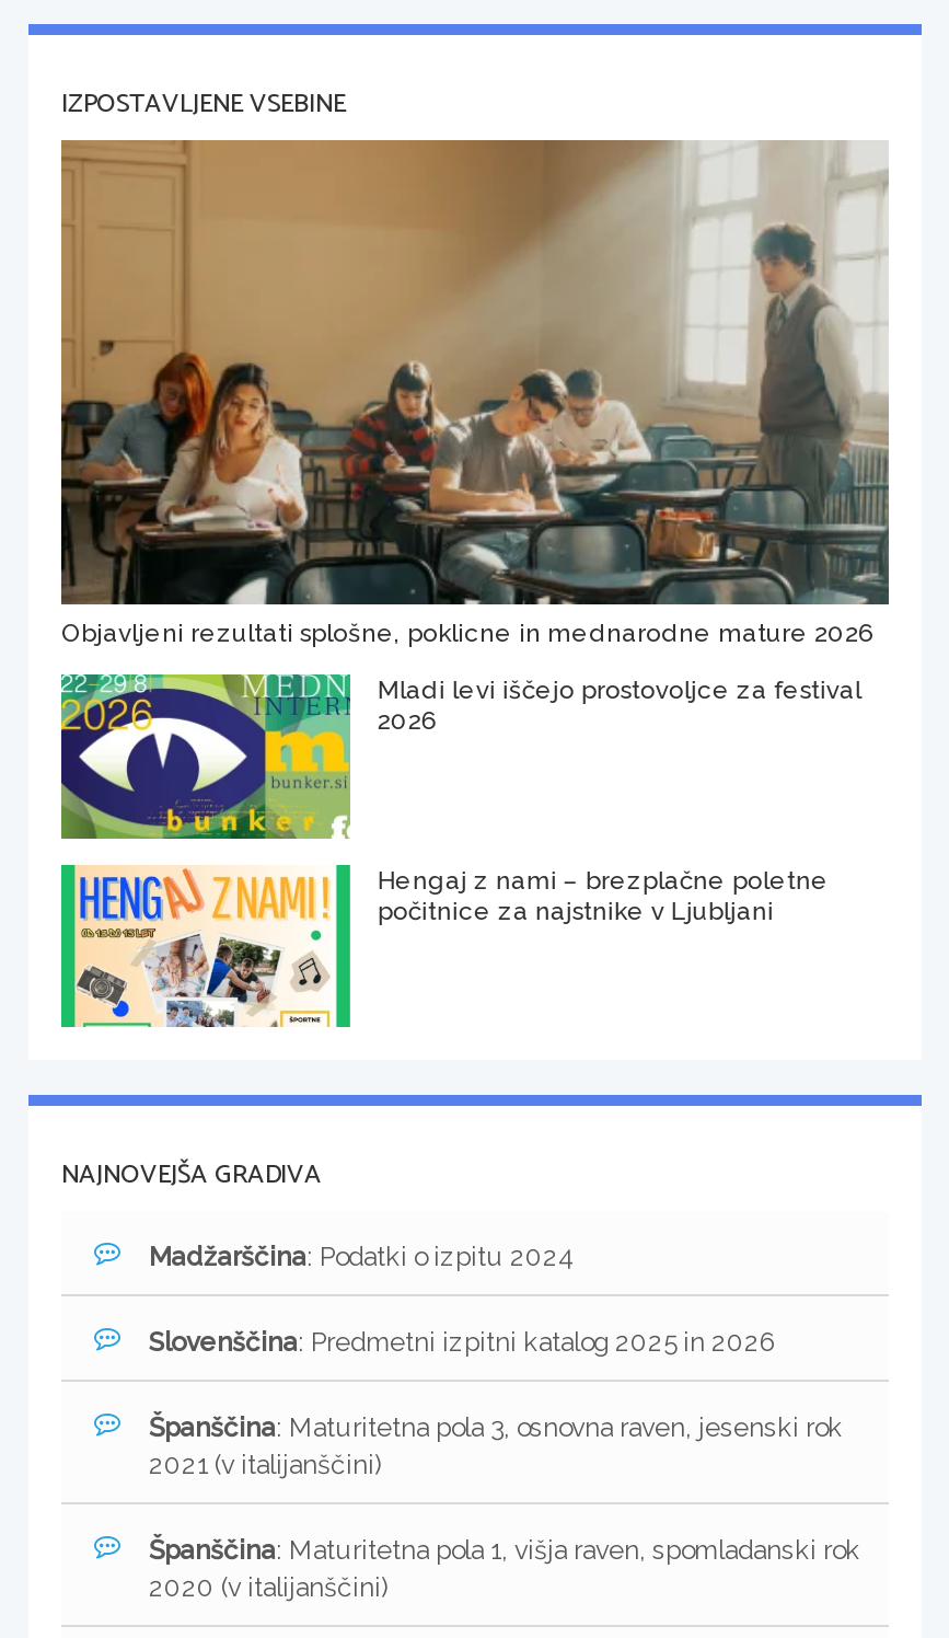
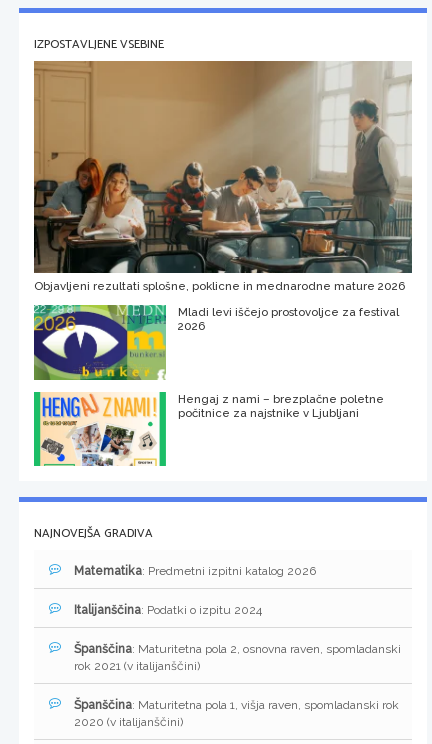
[149,1242,571,1273] Madžarščina: Podatki o izpitu 2024 -> [74,564,316,578] Matematika: Predmetni izpitni katalog 2026
[149,1327,775,1358] Slovenščina: Predmetni izpitni katalog 2025 in 2026 -> [74,603,262,617] Italijanščina: Podatki o izpitu 2024
[149,1413,843,1481] Španščina: Maturitetna pola 3, osnovna raven, jesenski rok | 2021 (v italijanščini) -> [74,642,401,673] Španščina: Maturitetna pola 2, osnovna raven, spomladanski | rok 2021 (v italijanščini)

